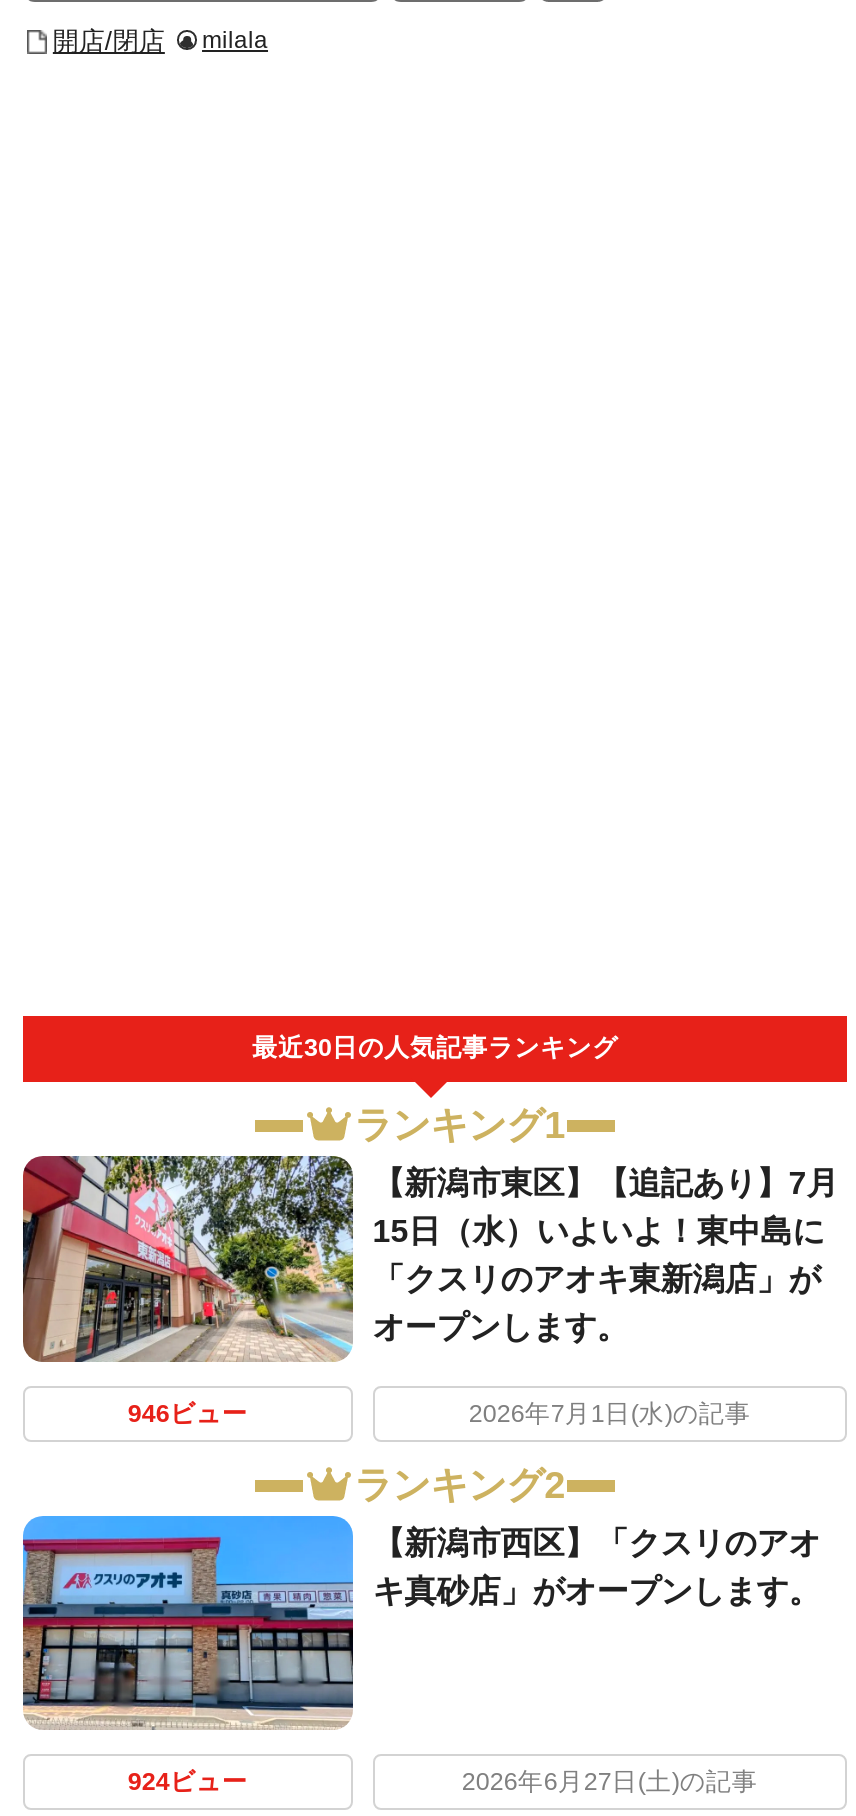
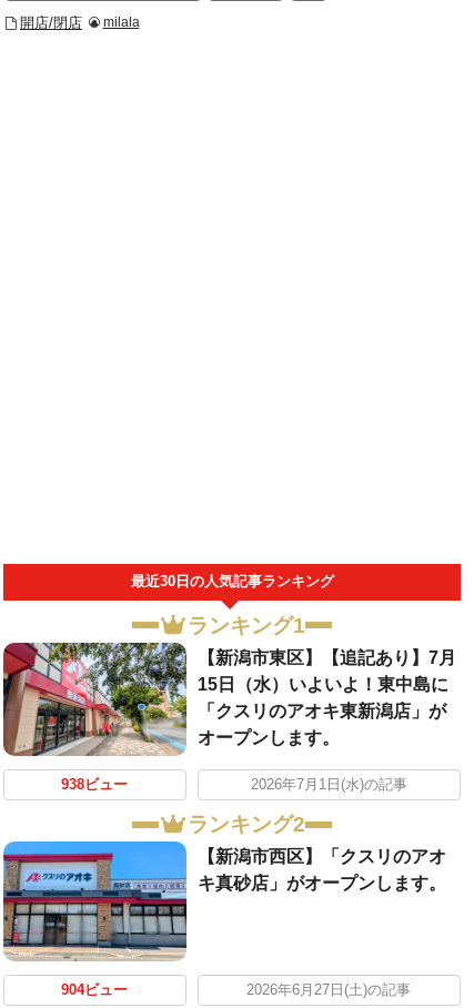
[128,1400,248,1428] 946ビュー -> [61,777,128,792] 938ビュー
[128,1769,248,1797] 924ビュー -> [61,982,128,998] 904ビュー

